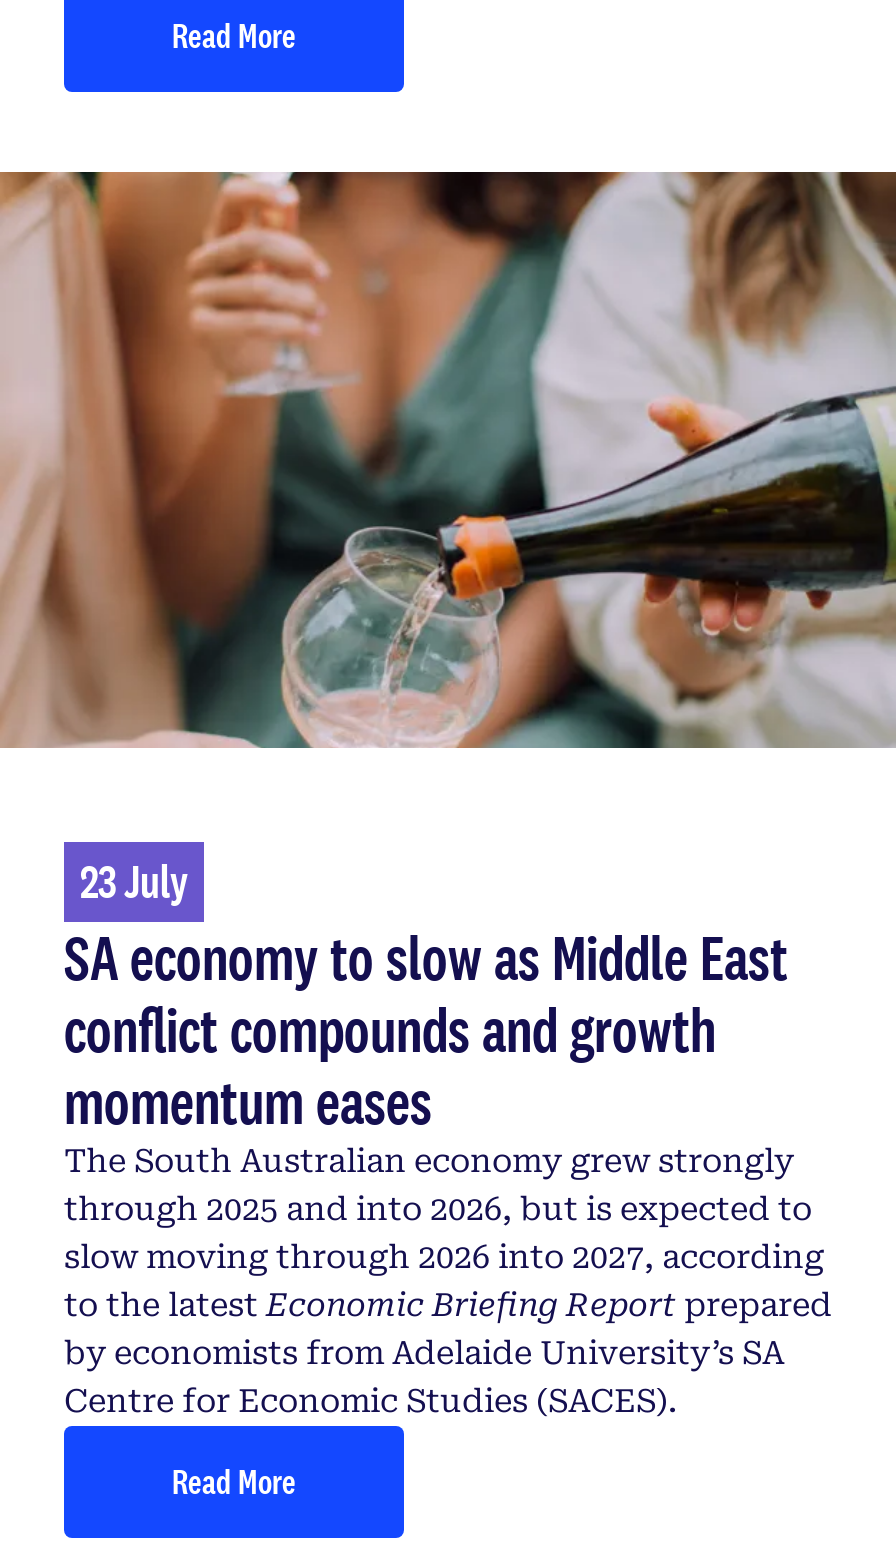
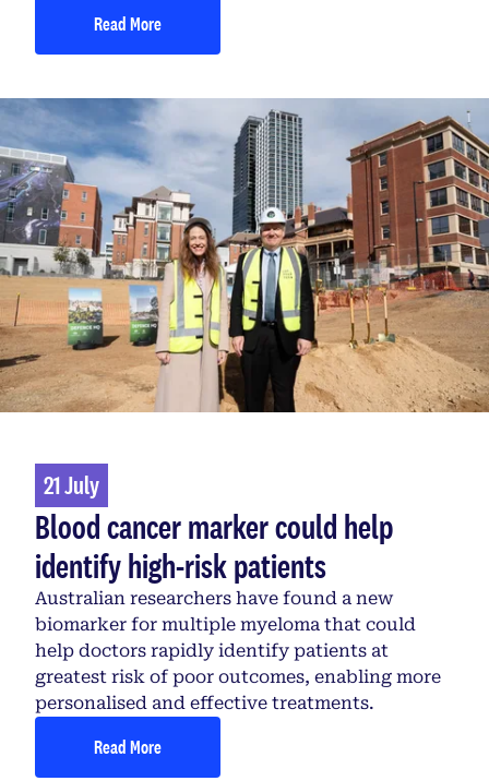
[6,170,890,750] [image] -> [3,97,486,413] [image]
[64,849,832,1419] 23 July | SA economy to slow as Middle East | conflict compounds and growth | momentum eases | The South Australian economy grew strongly | through 2025 and into 2026, but is expected to | slow moving through 2026 into 2027, according | to the latest Economic Briefing Report prepared | by economists from Adelaide University’s SA | Centre for Economic Studies (SACES). -> [35,468,441,713] 21 July | Blood cancer marker could help | identify high-risk patients | Australian researchers have found a new | biomarker for multiple myeloma that could | help doctors rapidly identify patients at | greatest risk of poor outcomes, enabling more | personalised and effective treatments.

